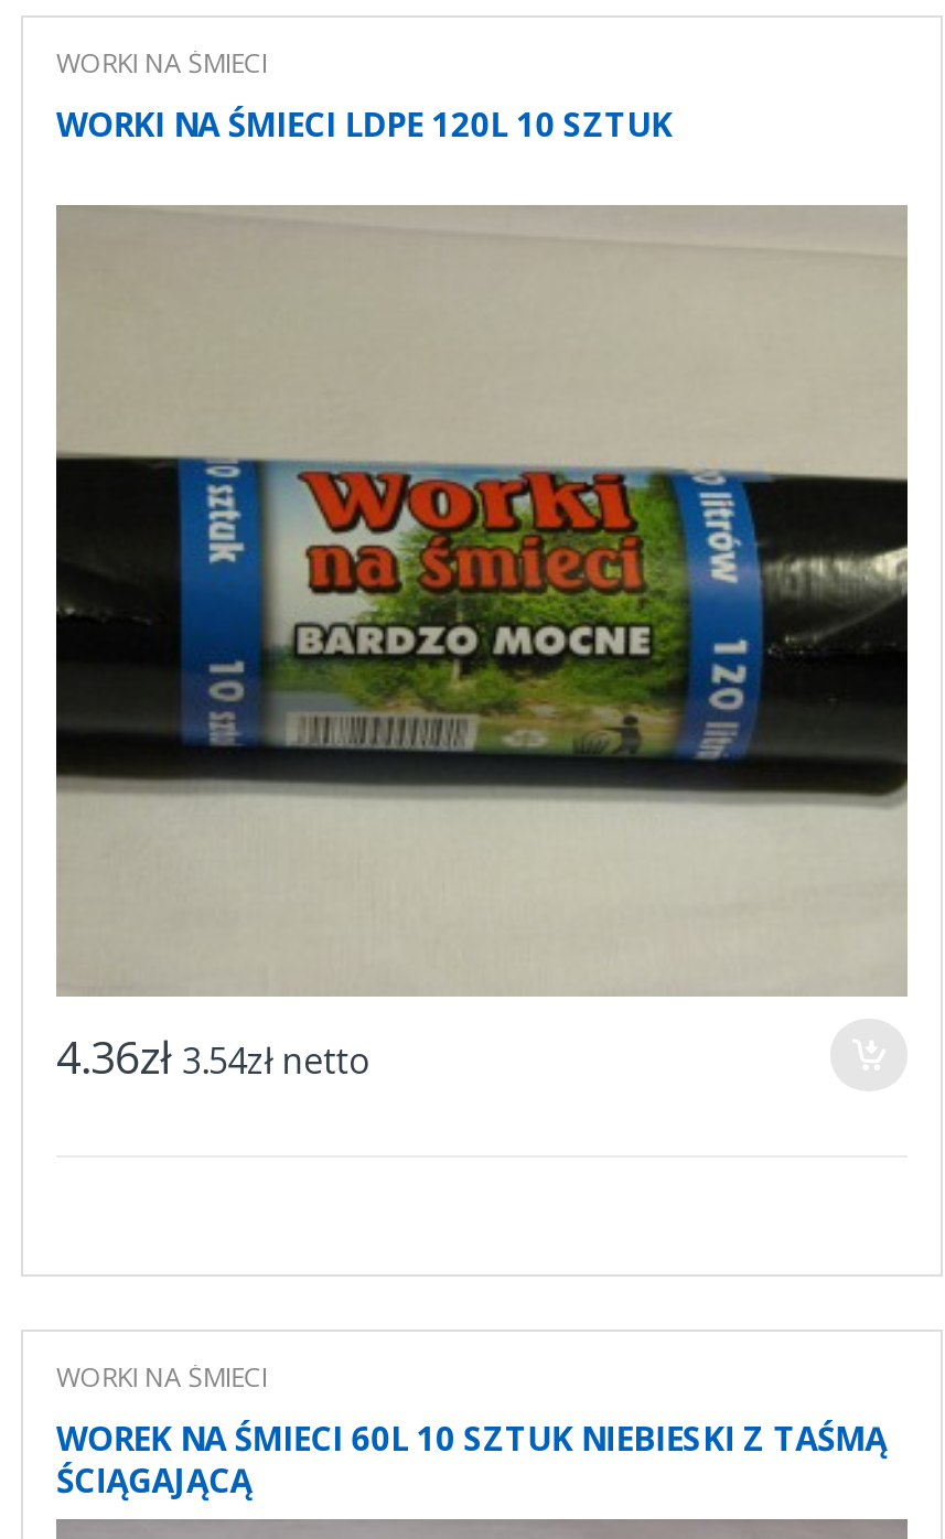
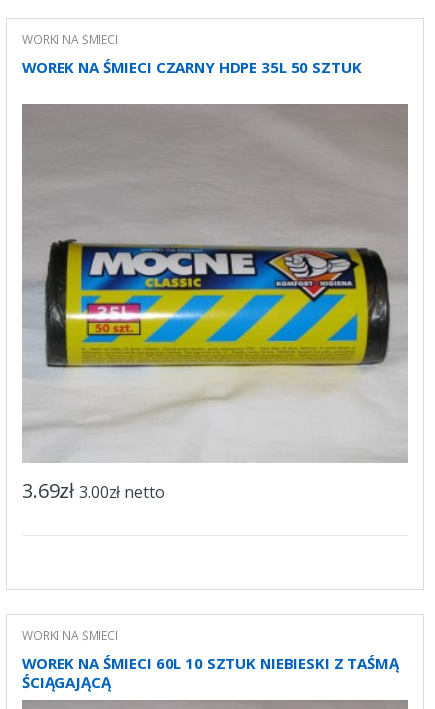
[56,102,672,146] WORKI NA ŚMIECI LDPE 120L 10 SZTUK -> [22,57,361,77] WOREK NA ŚMIECI CZARNY HDPE 35L 50 SZTUK
[54,205,908,1088] [image] | 4.36zł 3.54zł netto -> [22,105,407,504] [image] | 3.69zł 3.00zł netto

